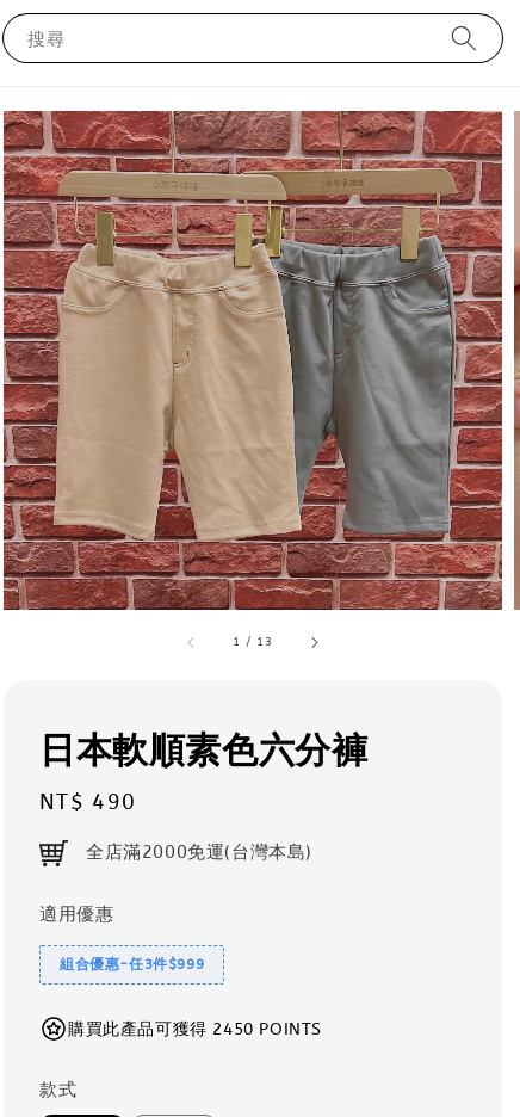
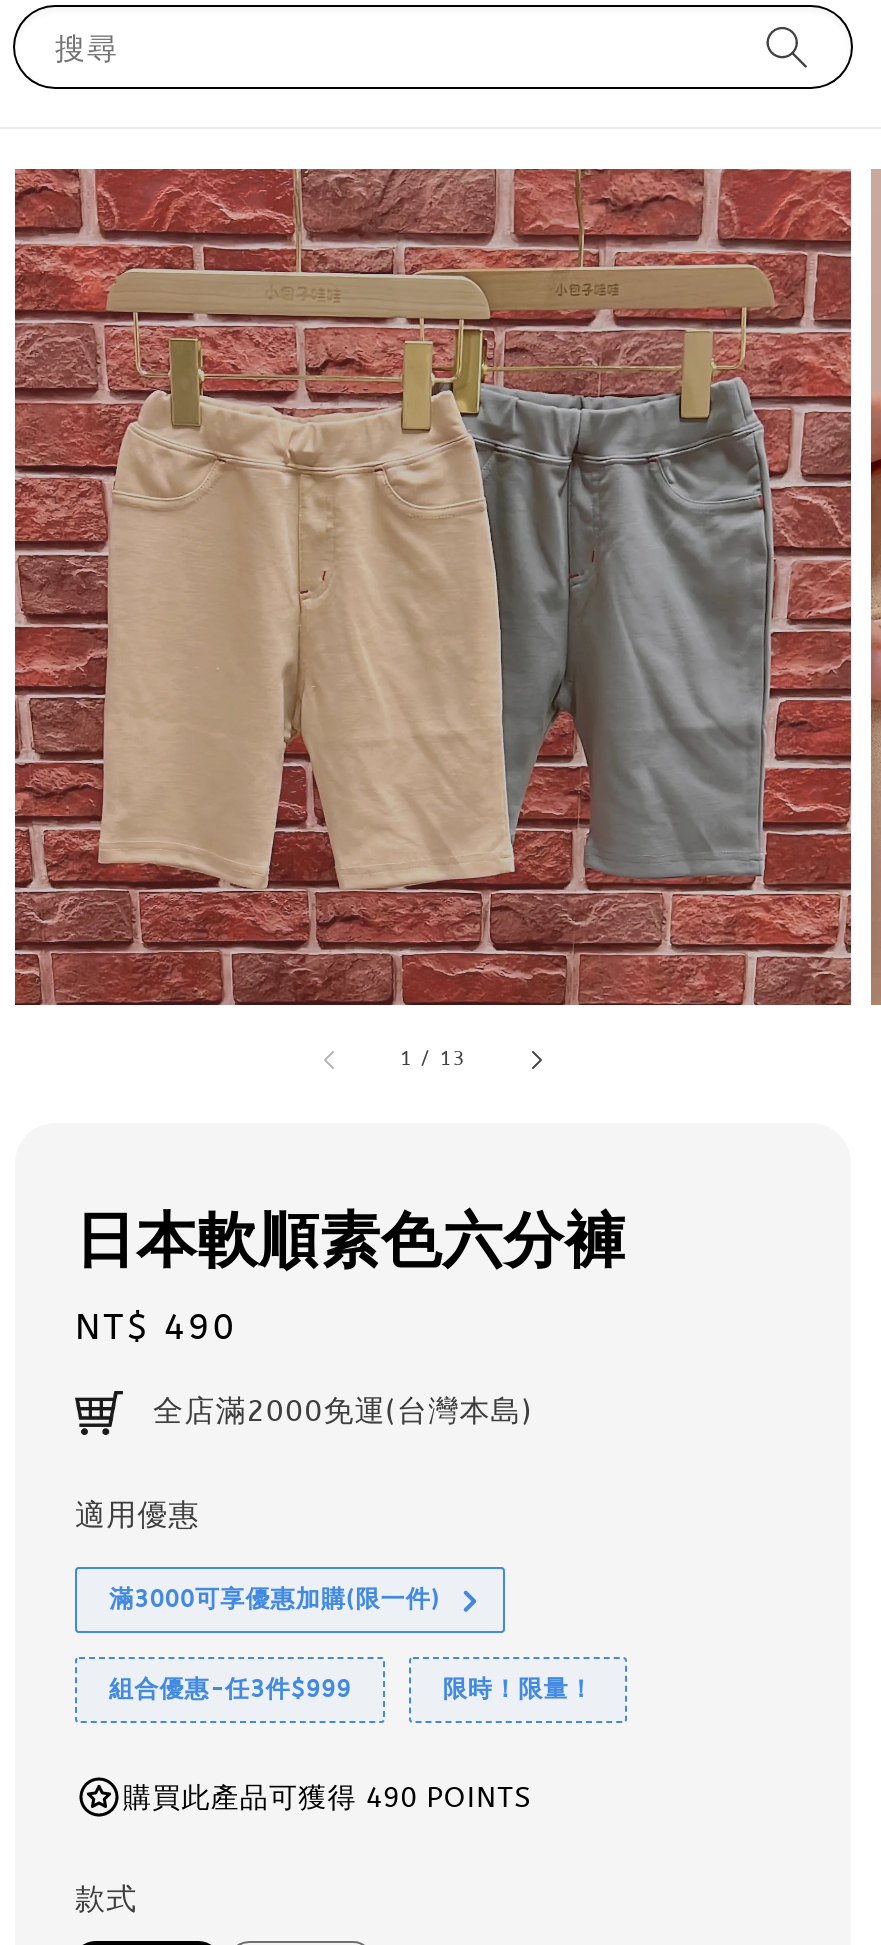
none -> [109,1586,440,1614] 滿3000可享優惠加購(限一件)
[68,1020,322,1040] 購買此產品可獲得 2450 POINTS -> [123,1676,594,1816] 限時！限量！ | 購買此產品可獲得 490 POINTS

